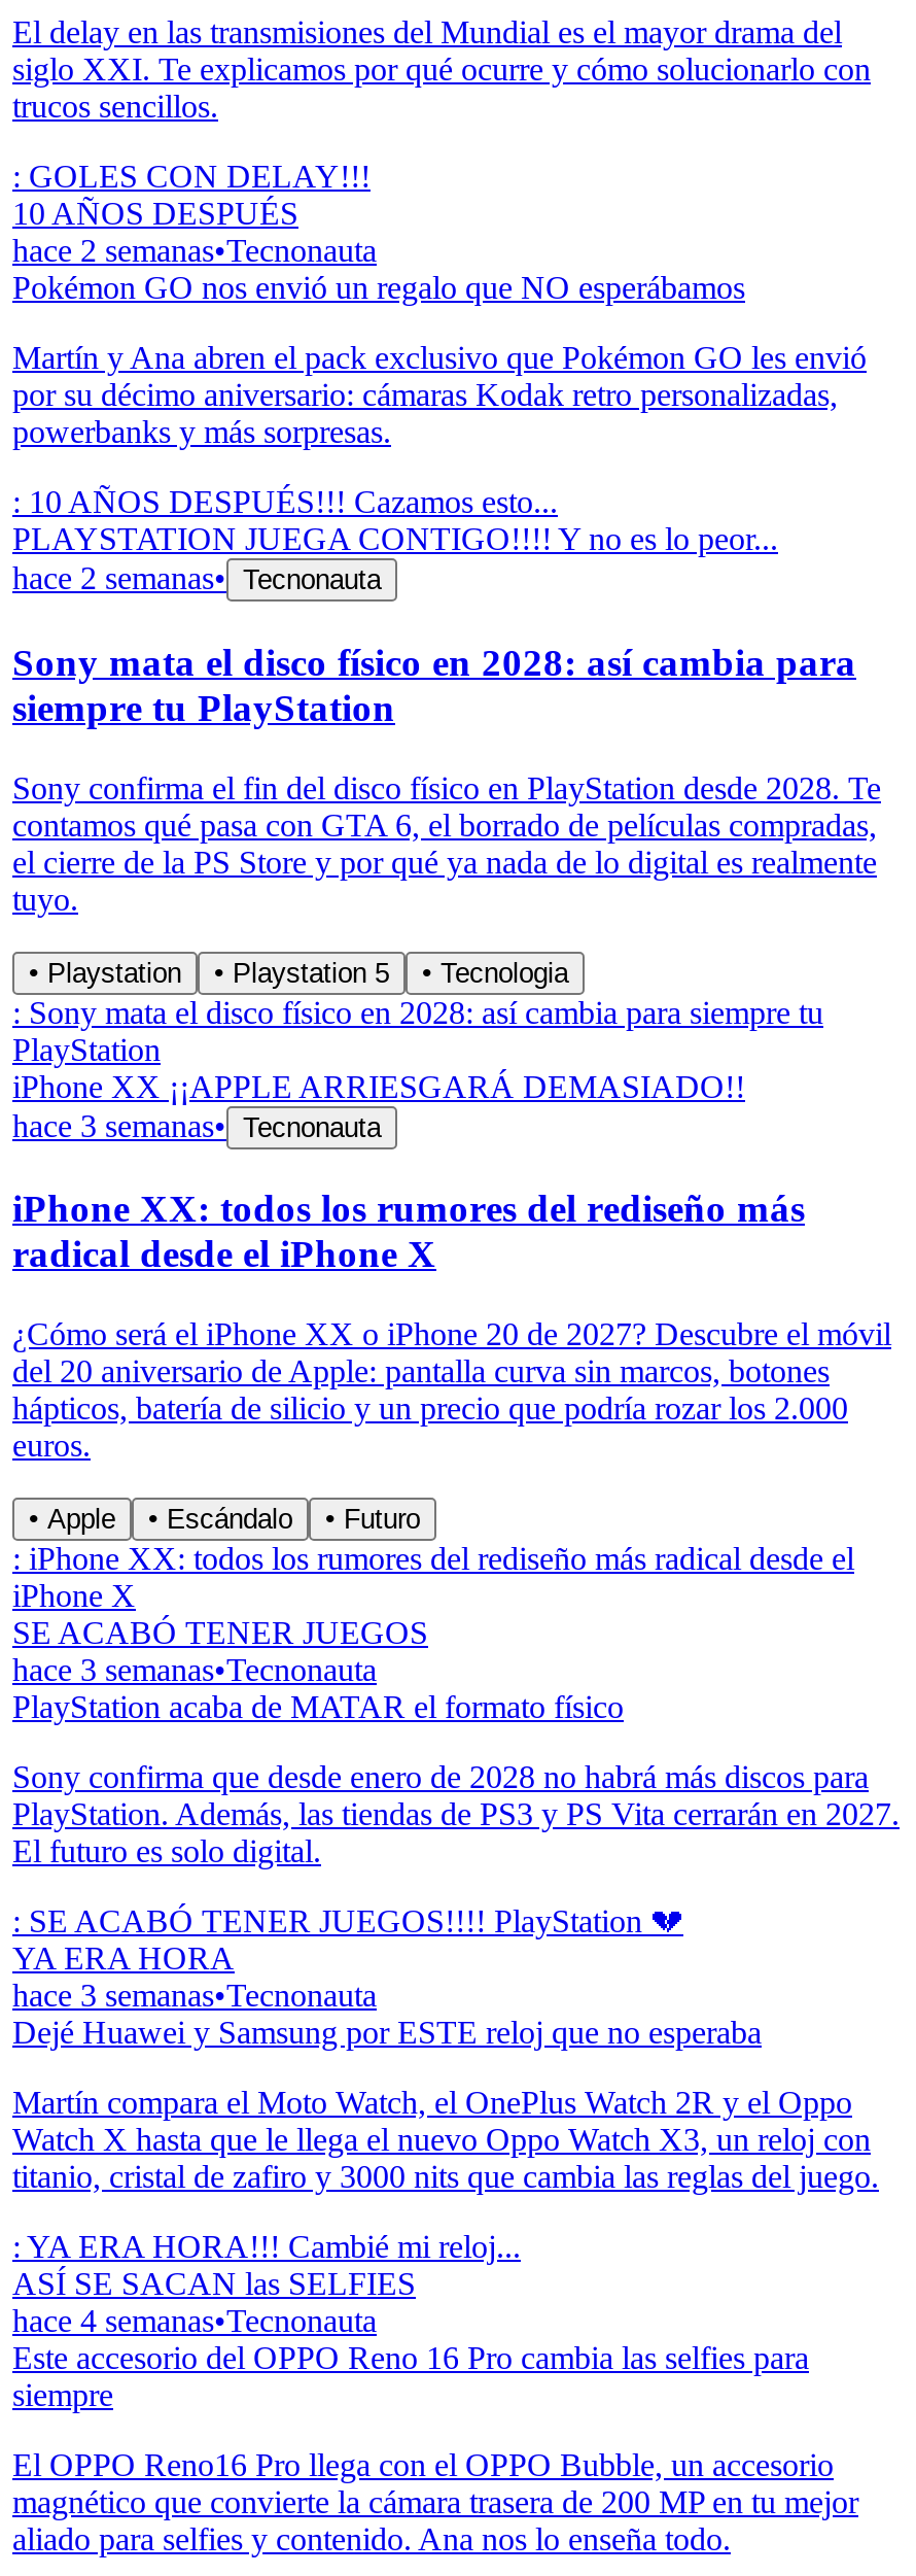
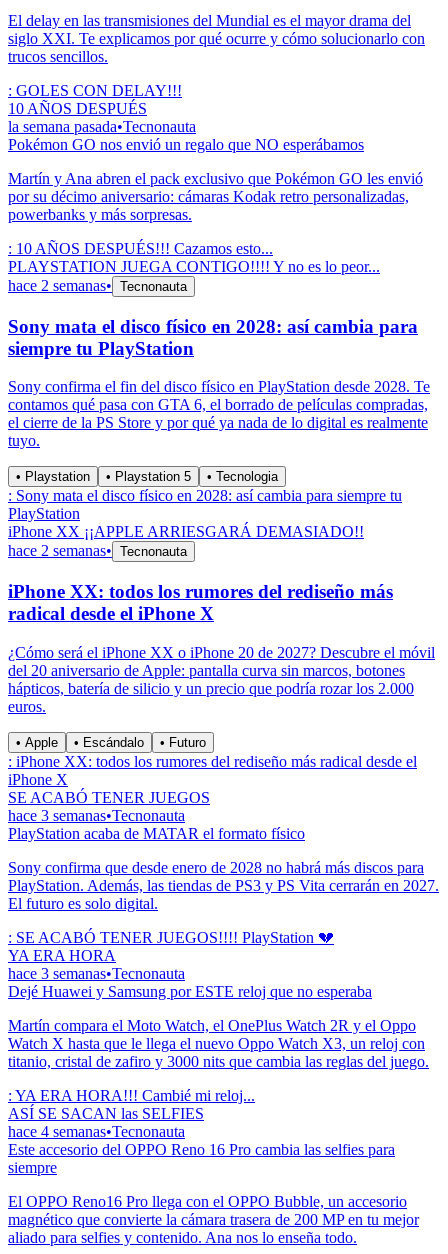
[12,233,377,268] hace 2 semanas•Tecnonauta -> [8,118,196,135] la semana pasada•Tecnonauta
[12,1108,381,1143] hace 3 semanas• Tecnonauta -> [8,542,187,559] hace 2 semanas• Tecnonauta

